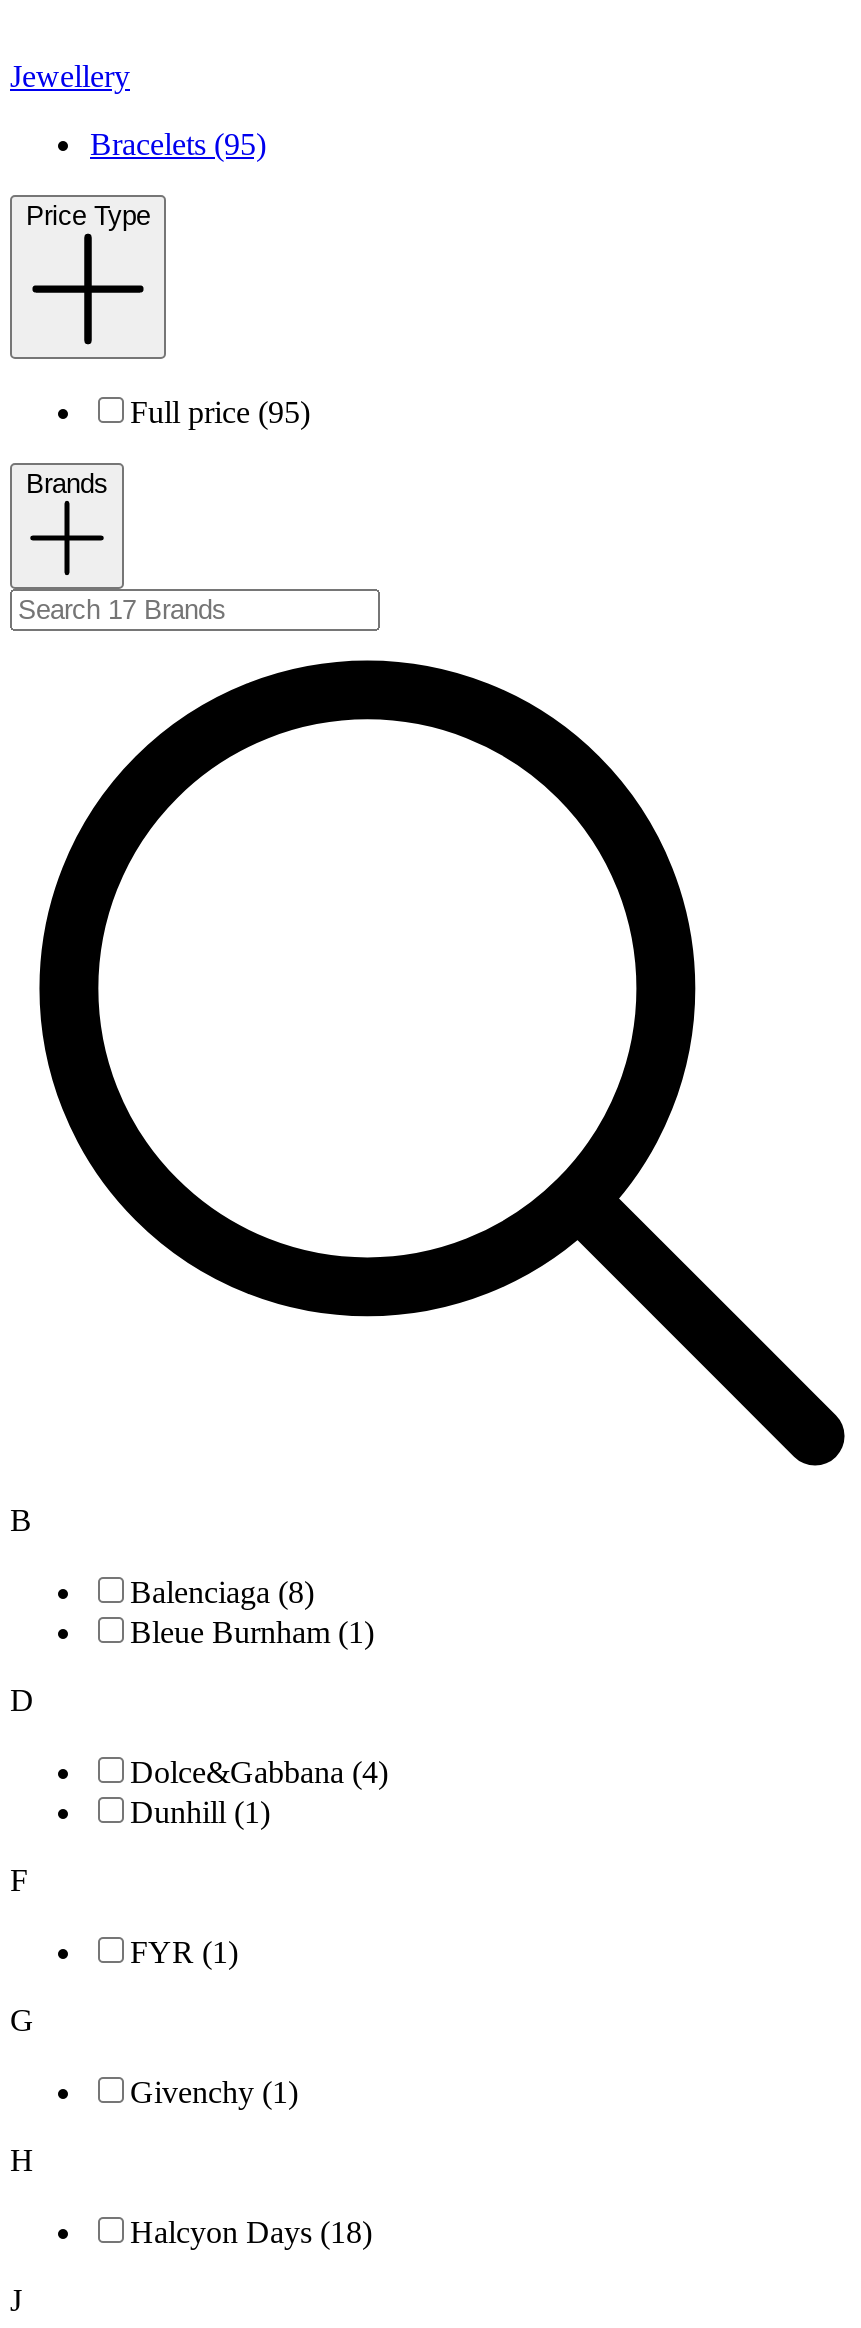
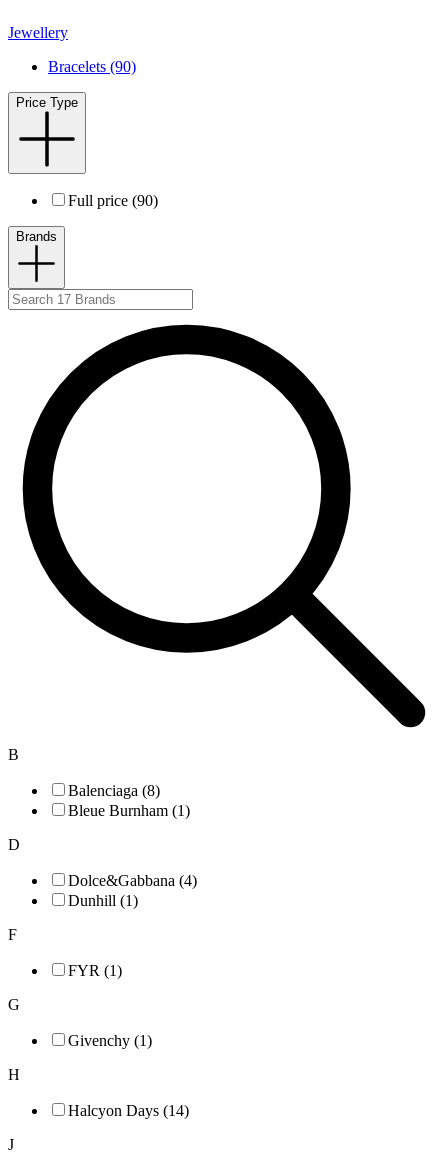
[90,127,266,161] Bracelets (95) -> [48,58,136,75] Bracelets (90)
[130,395,310,429] Full price (95) -> [68,192,158,209] Full price (90)
[130,2214,372,2248] Halcyon Days (18) -> [68,1102,189,1119] Halcyon Days (14)

